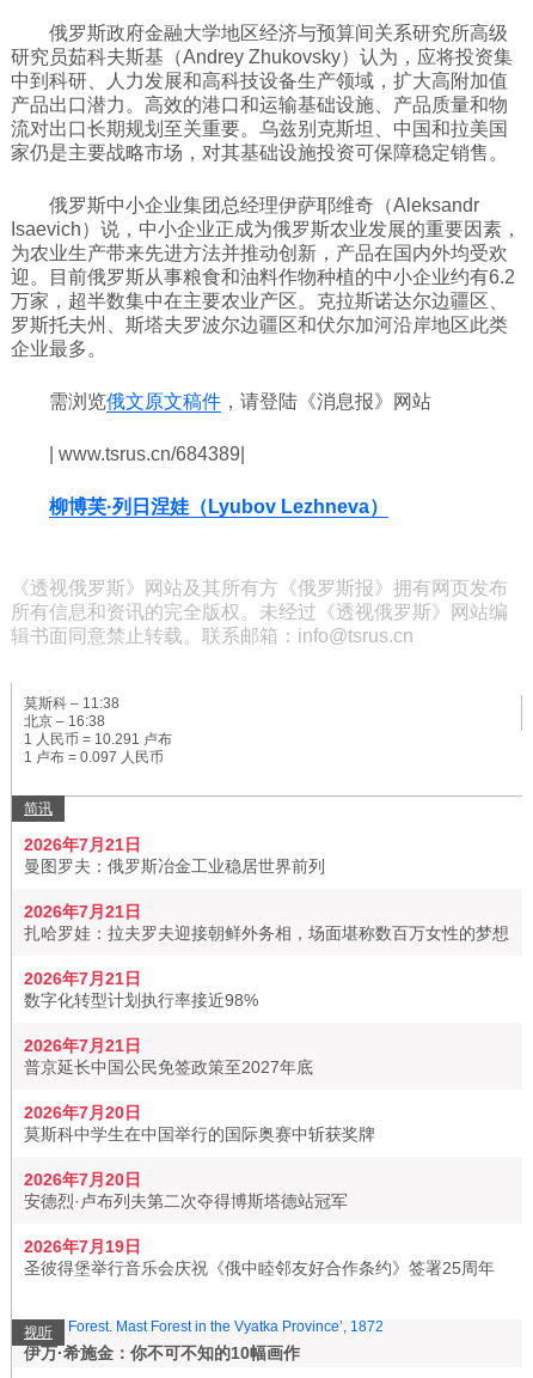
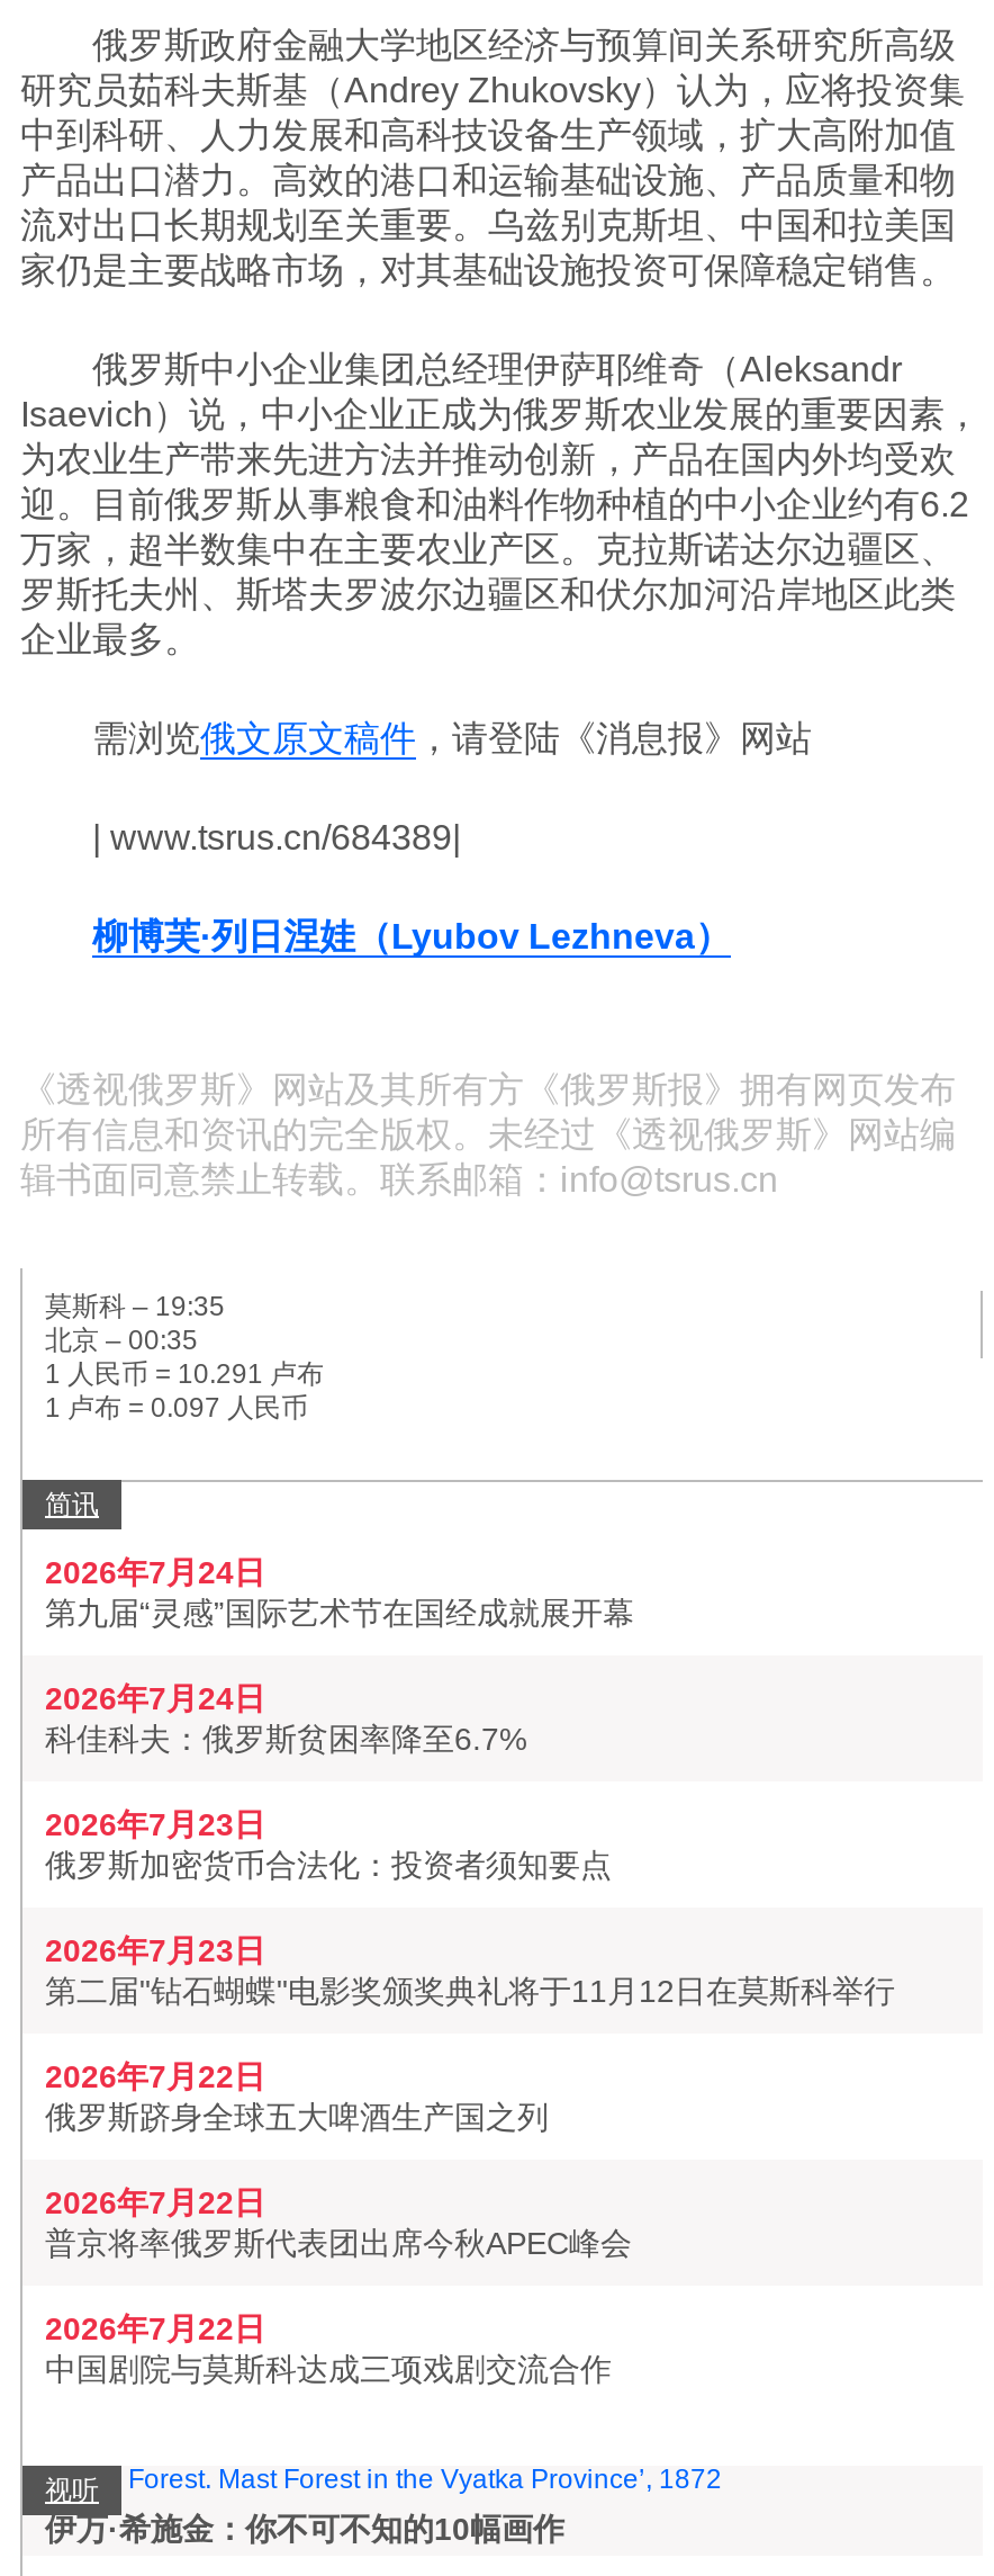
[24,695,120,712] 莫斯科 – 11:38 -> [45,1291,225,1322] 莫斯科 – 19:35
[24,713,105,730] 北京 – 16:38 -> [45,1325,198,1356] 北京 – 00:35
[24,835,325,876] 2026年7月21日 | 曼图罗夫：俄罗斯冶金工业稳居世界前列 -> [45,1554,634,1631] 2026年7月24日 | 第九届“灵感”国际艺术节在国经成就展开幕
[24,902,509,943] 2026年7月21日 | 扎哈罗娃：拉夫罗夫迎接朝鲜外务相，场面堪称数百万女性的梦想 -> [45,1680,526,1757] 2026年7月24日 | 科佳科夫：俄罗斯贫困率降至6.7%
[24,969,258,1010] 2026年7月21日 | 数字化转型计划执行率接近98% -> [45,1806,612,1883] 2026年7月23日 | 俄罗斯加密货币合法化：投资者须知要点
[24,1036,313,1077] 2026年7月21日 | 普京延长中国公民免签政策至2027年底 -> [45,1932,895,2009] 2026年7月23日 | 第二届"钻石蝴蝶"电影奖颁奖典礼将于11月12日在莫斯科举行
[24,1103,375,1144] 2026年7月20日 | 莫斯科中学生在中国举行的国际奥赛中斩获奖牌 -> [45,2058,549,2135] 2026年7月22日 | 俄罗斯跻身全球五大啤酒生产国之列
[24,1170,348,1211] 2026年7月20日 | 安德烈·卢布列夫第二次夺得博斯塔德站冠军 -> [45,2184,632,2261] 2026年7月22日 | 普京将率俄罗斯代表团出席今秋APEC峰会
[24,1237,495,1278] 2026年7月19日 | 圣彼得堡举行音乐会庆祝《俄中睦邻友好合作条约》签署25周年 -> [45,2310,612,2387] 2026年7月22日 | 中国剧院与莫斯科达成三项戏剧交流合作

